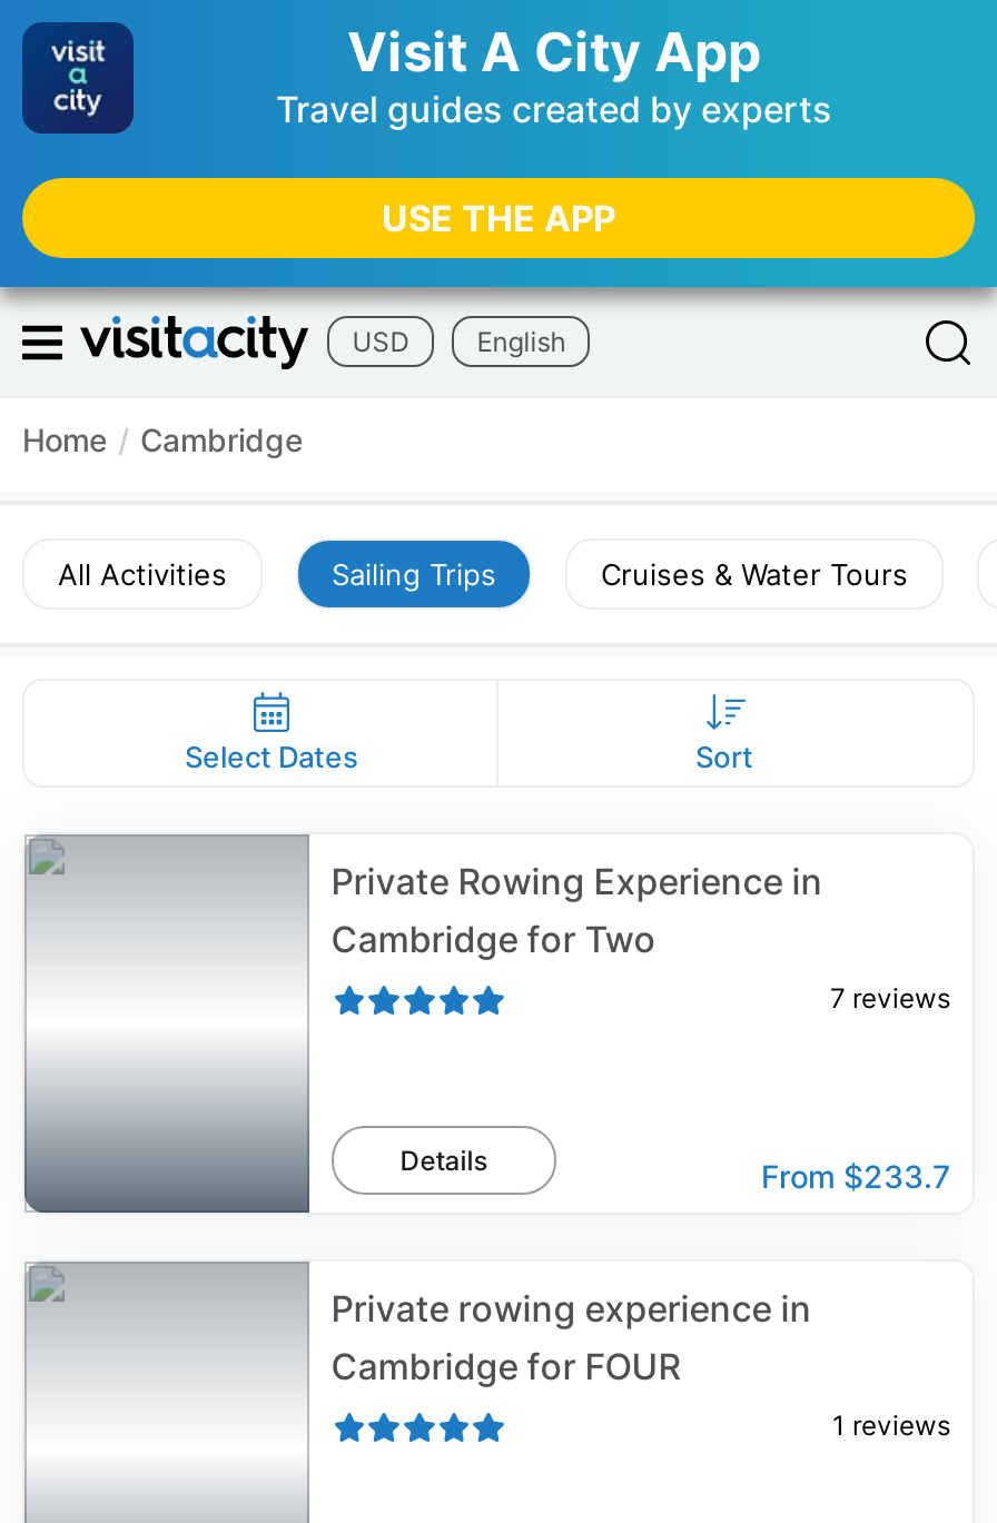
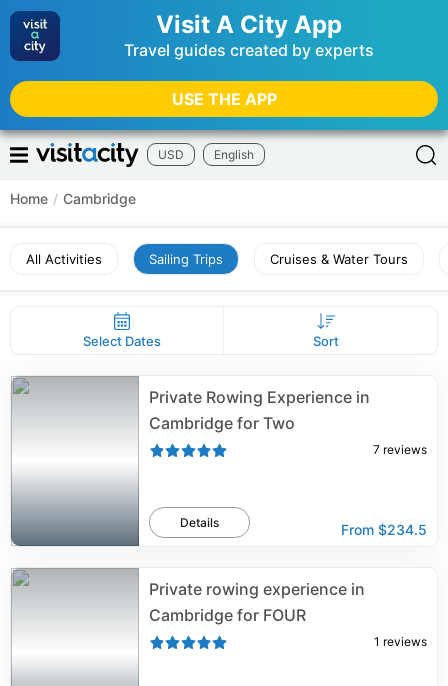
[761,1157,950,1195] From $233.7 -> [341,521,427,538] From $234.5

